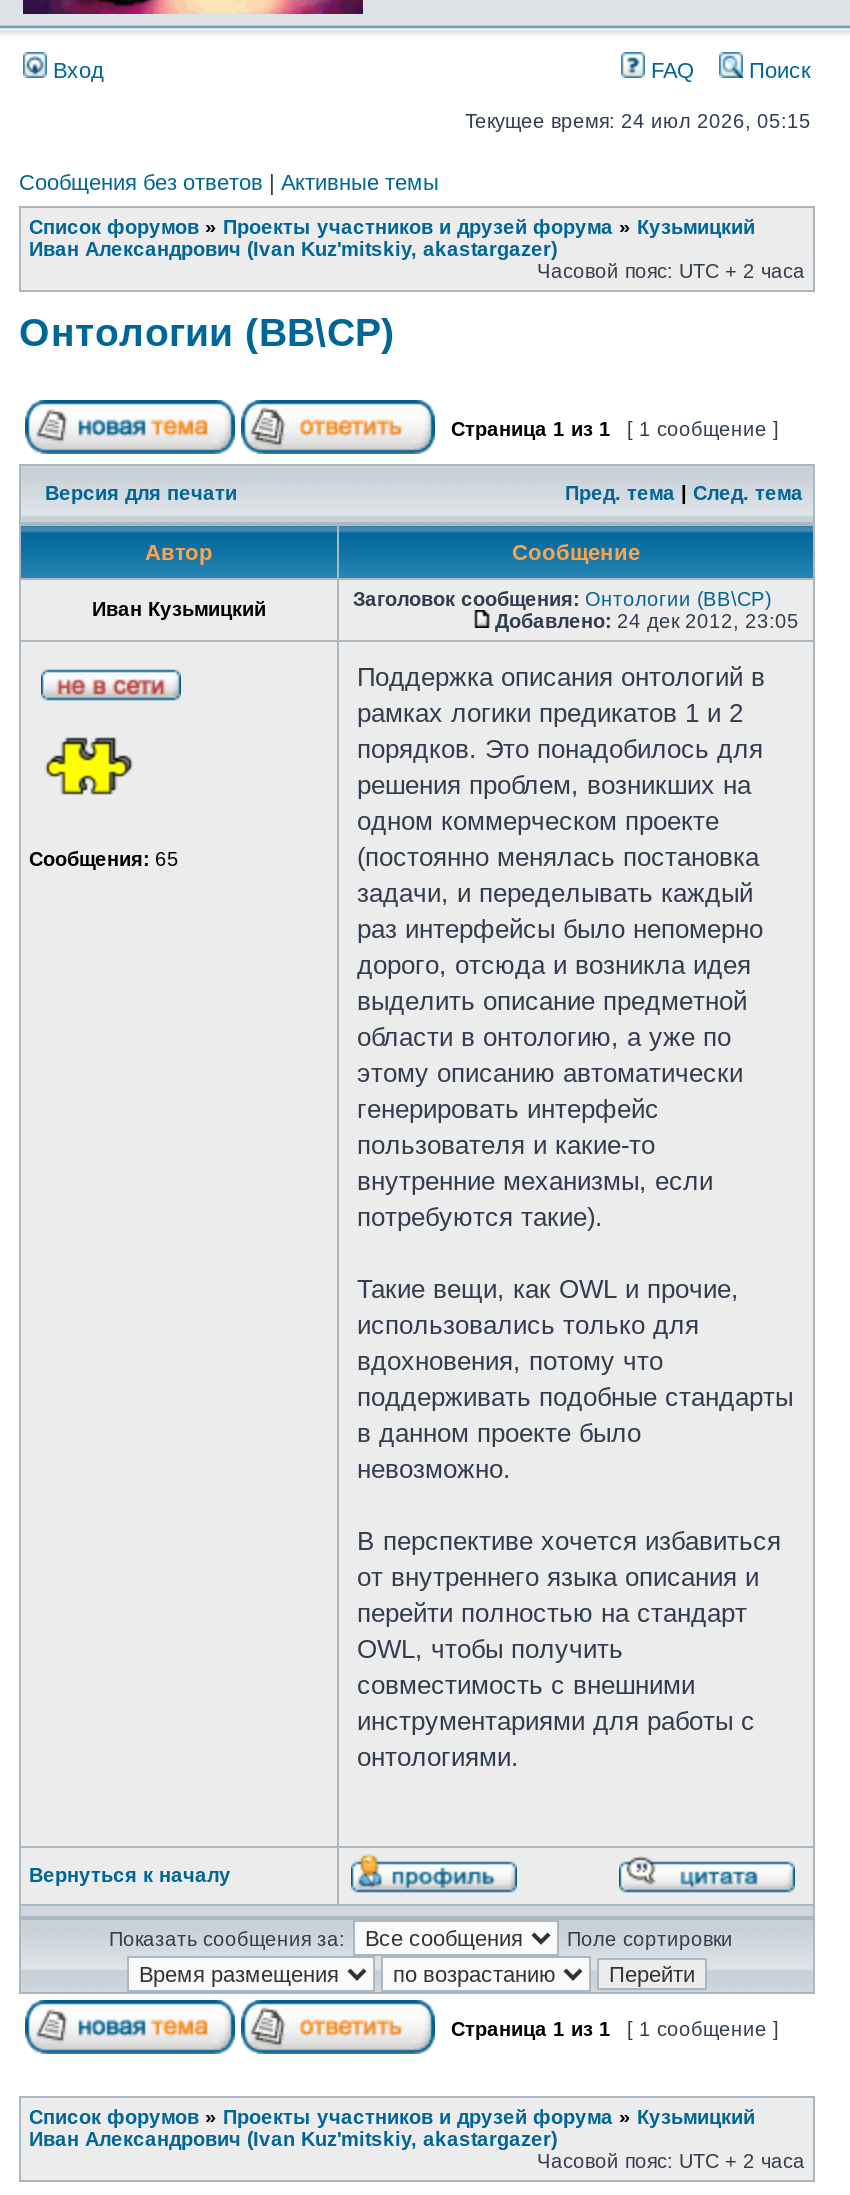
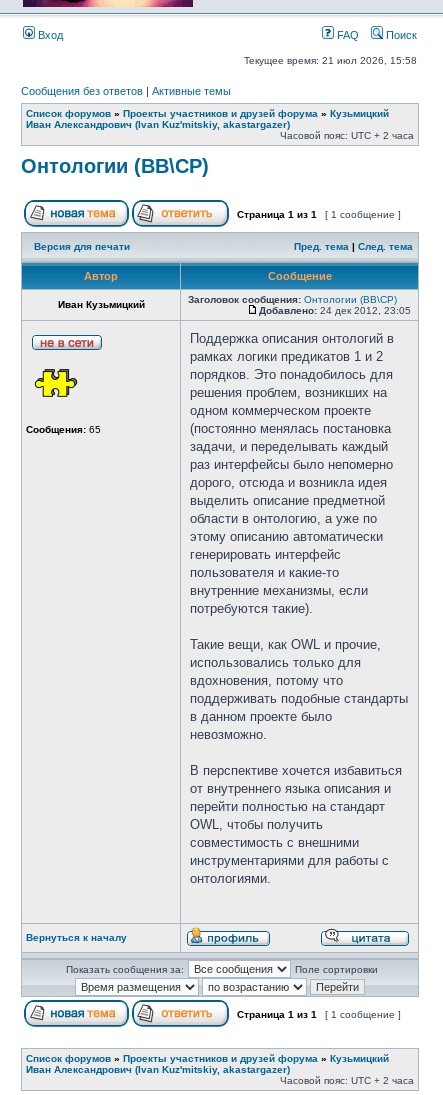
[465,110,811,132] Текущее время: 24 июл 2026, 05:15 -> [244,55,417,66] Текущее время: 21 июл 2026, 15:58

